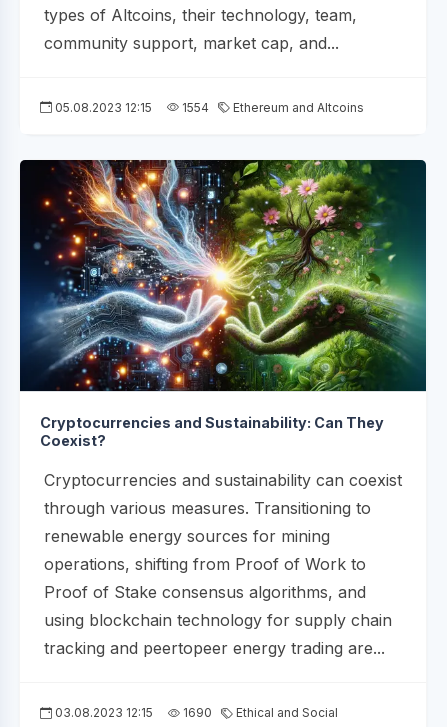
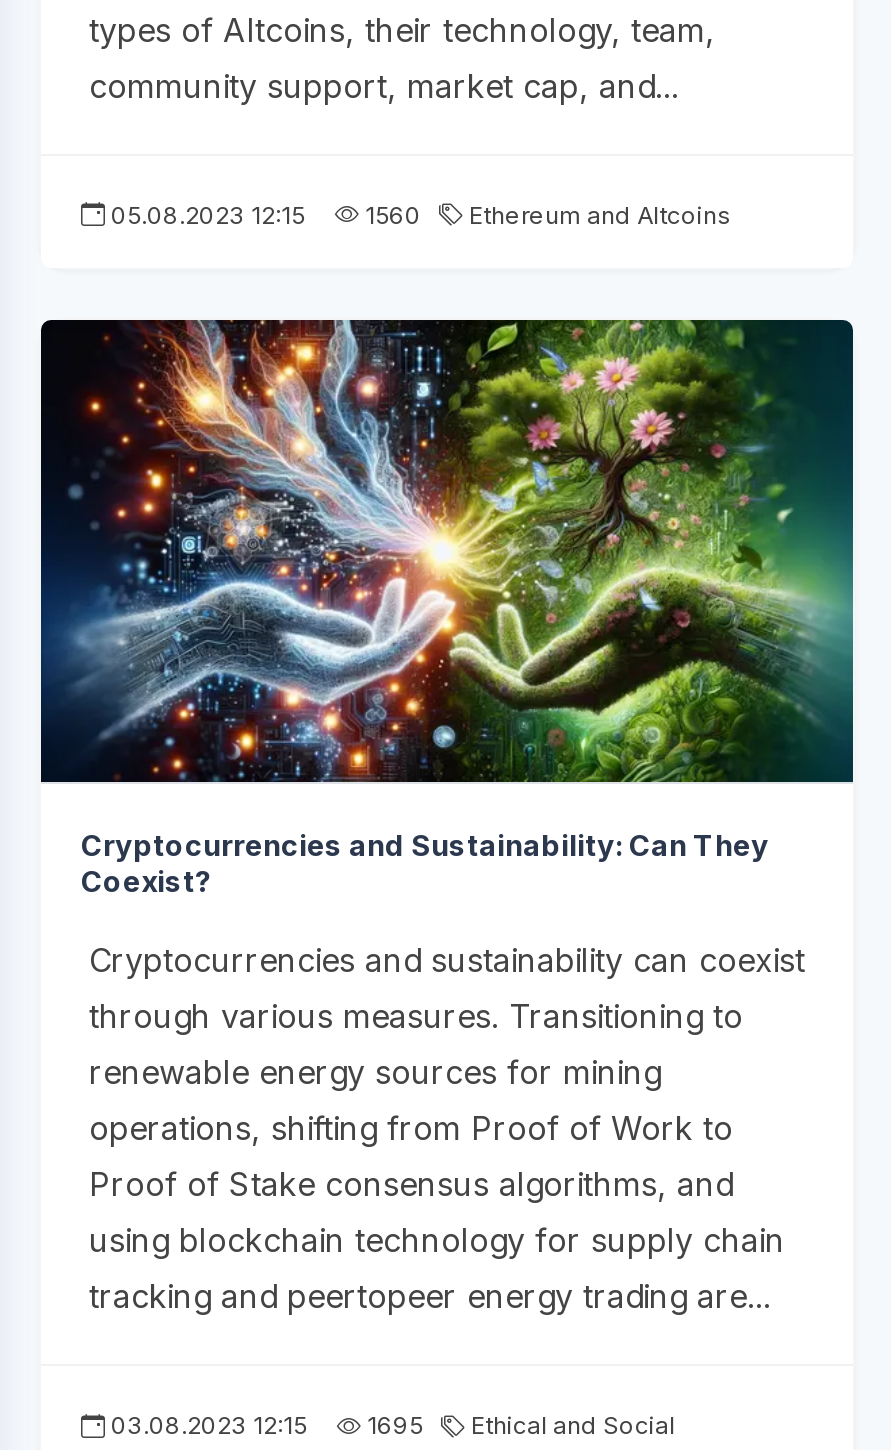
[52,100,364,115] 05.08.2023 12:15 1554 Ethereum and Altcoins -> [105,199,731,229] 05.08.2023 12:15 1560 Ethereum and Altcoins
[52,705,338,720] 03.08.2023 12:15 1690 Ethical and Social -> [105,1410,675,1440] 03.08.2023 12:15 1695 Ethical and Social

